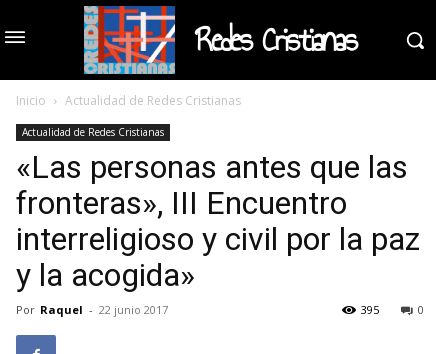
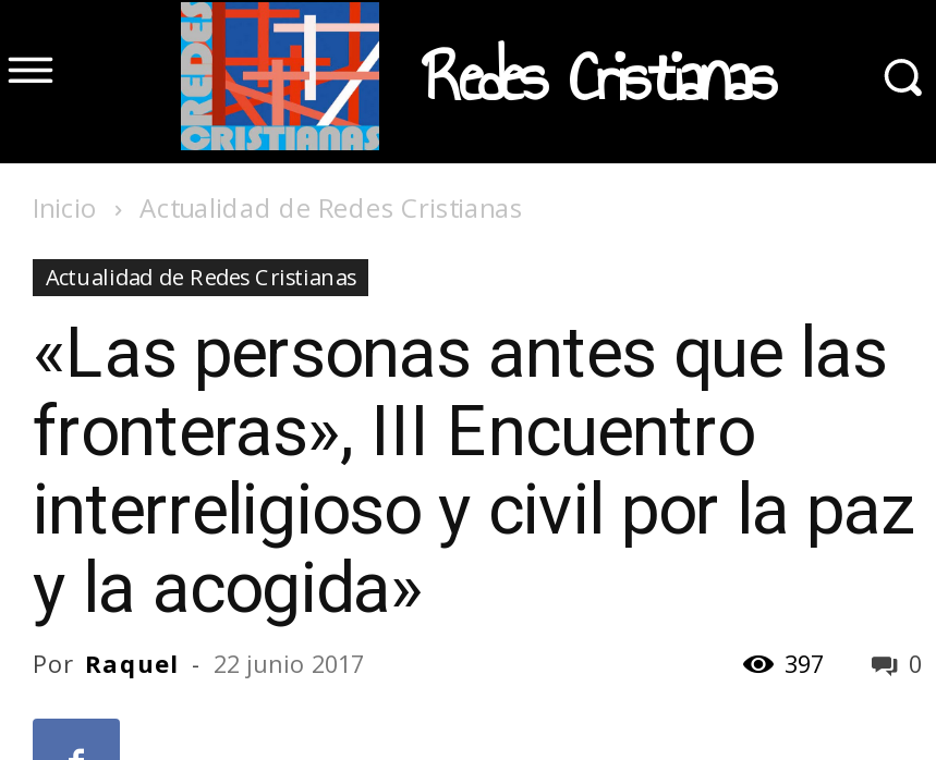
[361,302,379,317] 395 -> [785,648,824,681] 397

